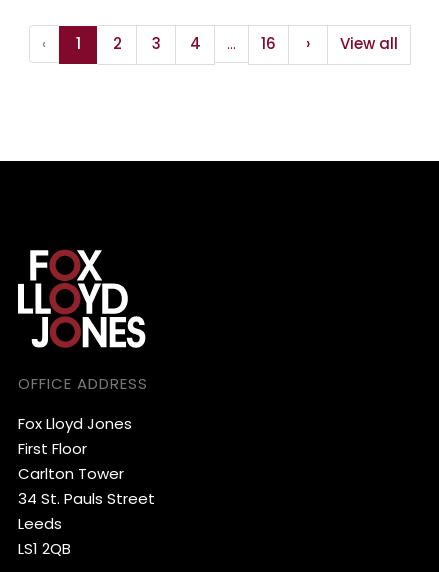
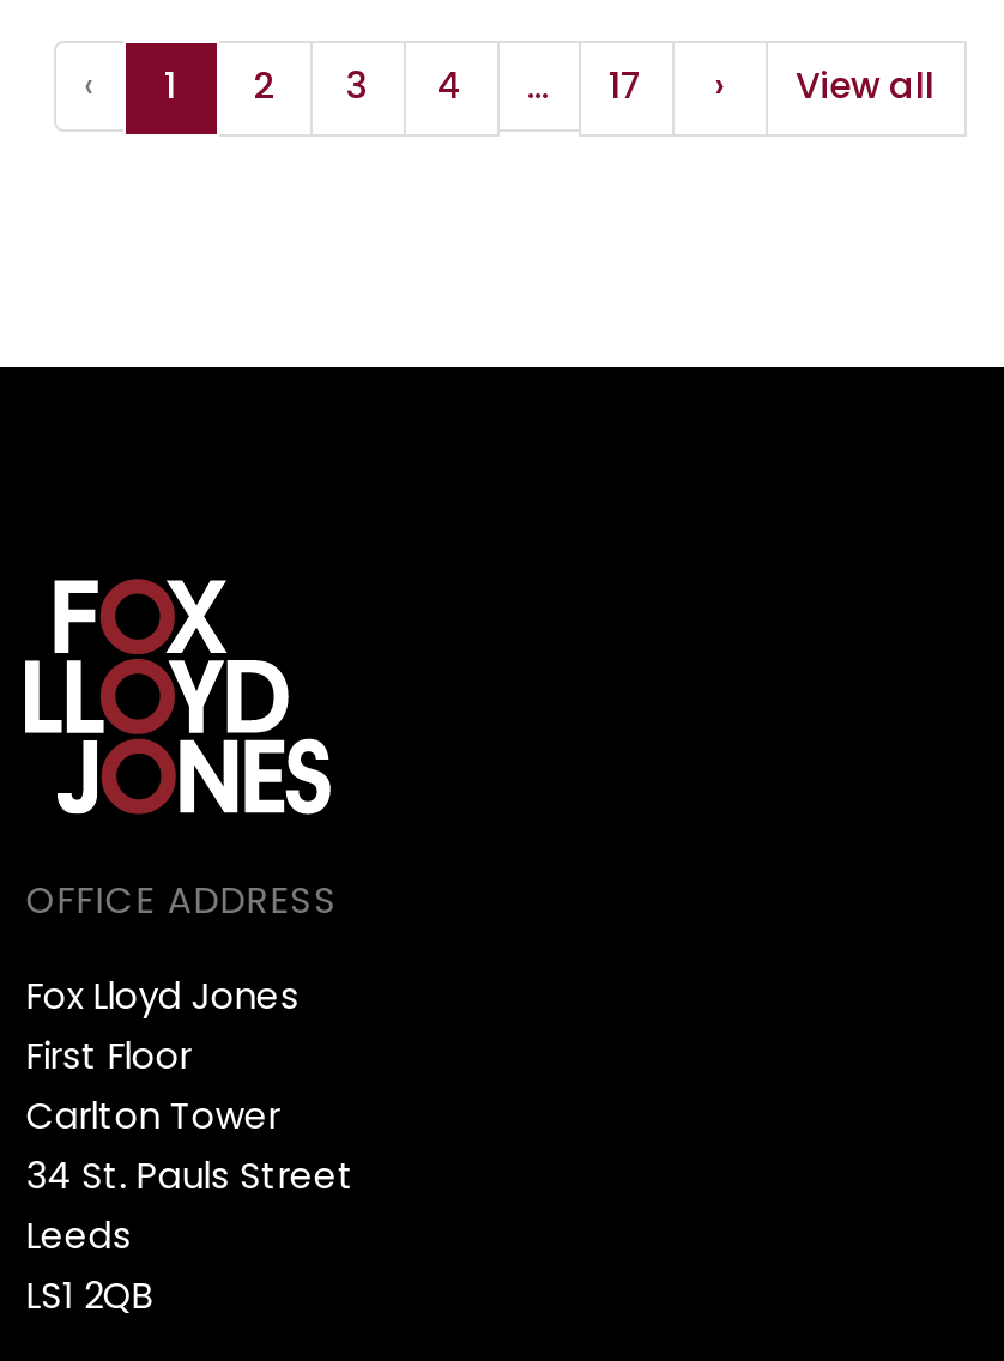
[261,33,276,54] 16 -> [609,60,642,110] 17

